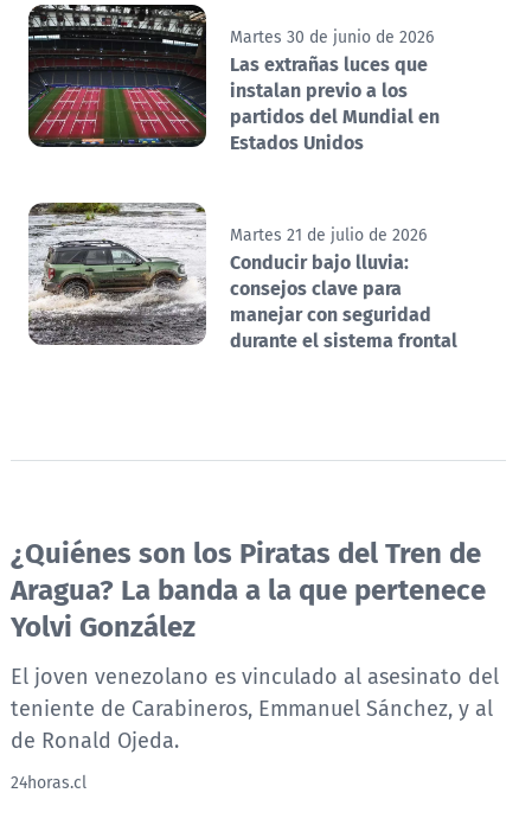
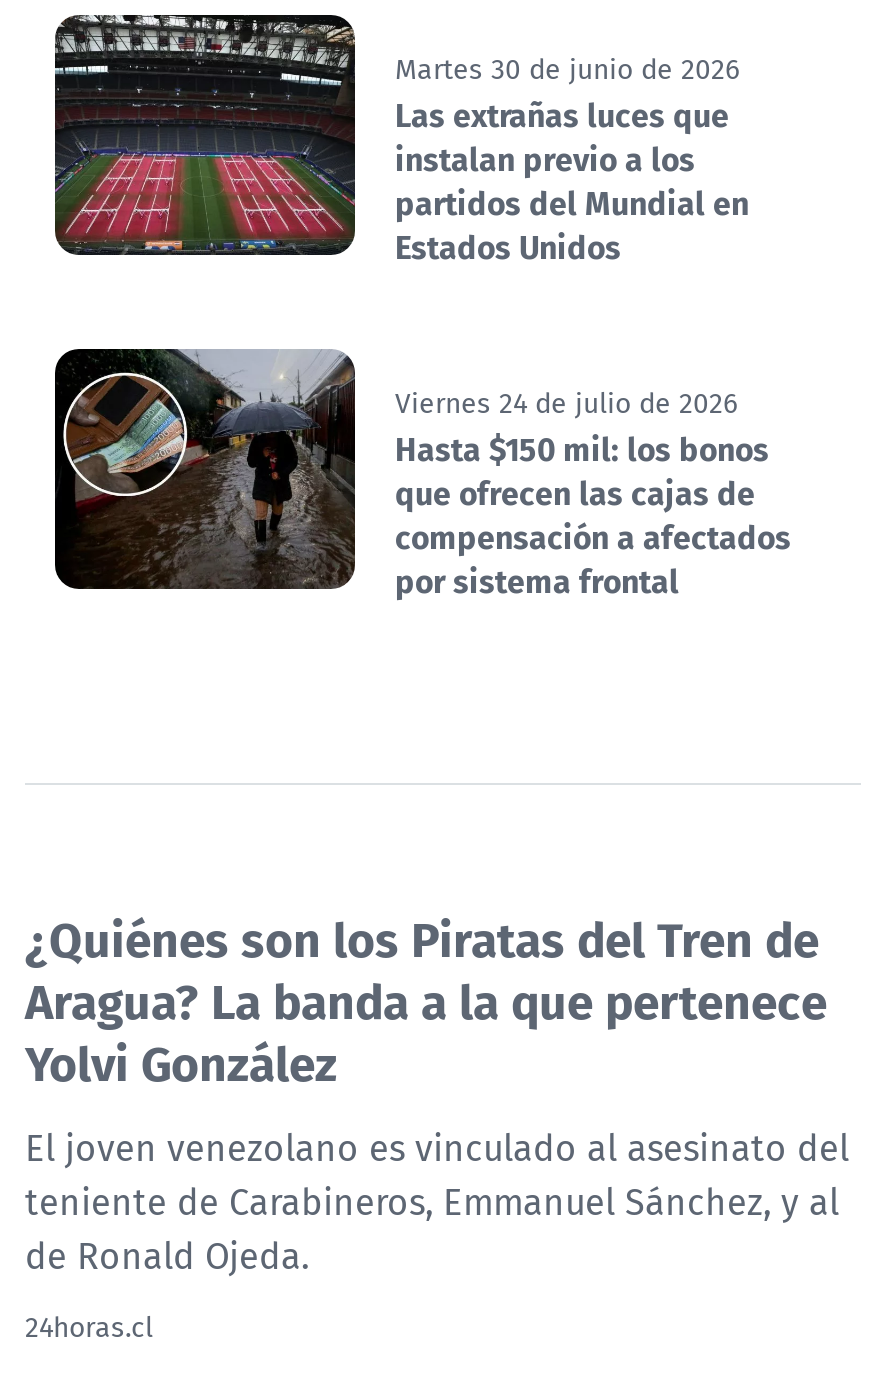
[27,202,457,354] [image] | Martes 21 de julio de 2026 | Conducir bajo lluvia: | consejos clave para | manejar con seguridad | durante el sistema frontal -> [53,347,791,604] [image] | Viernes 24 de julio de 2026 | Hasta $150 mil: los bonos | que ofrecen las cajas de | compensación a afectados | por sistema frontal

